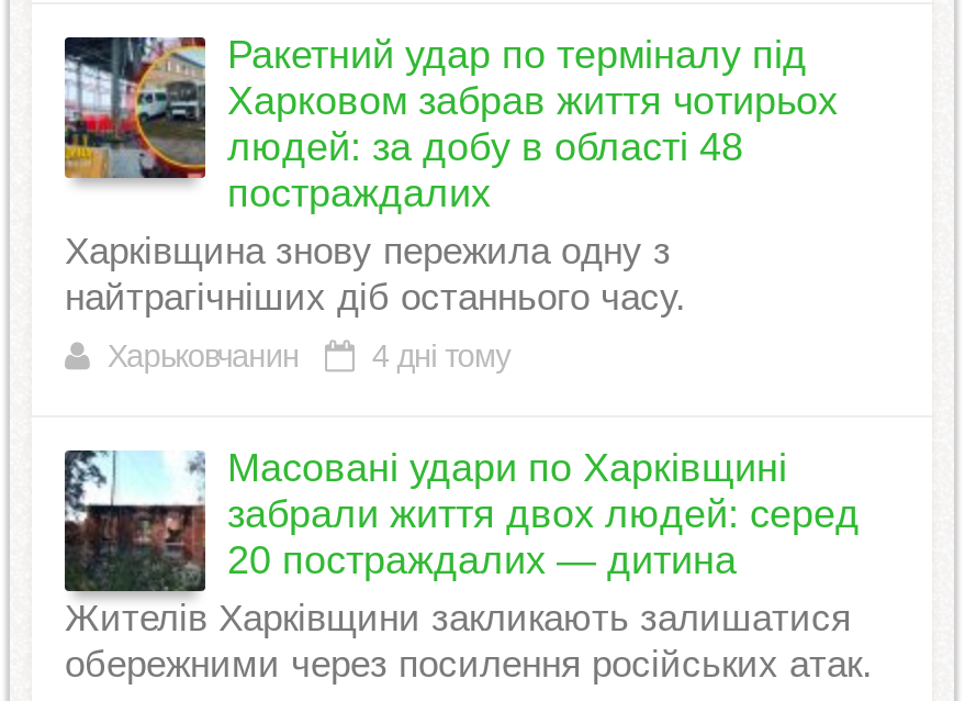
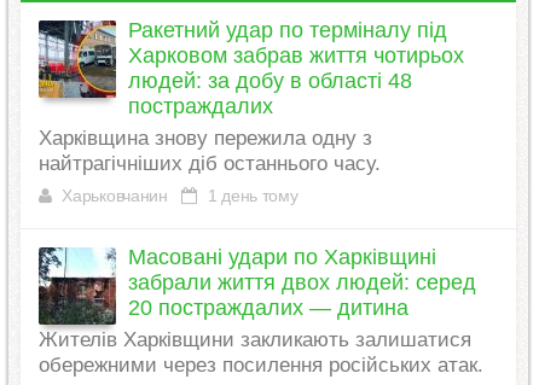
[107,338,510,373] Харьковчанин 4 дні тому -> [62,186,298,205] Харьковчанин 1 день тому

